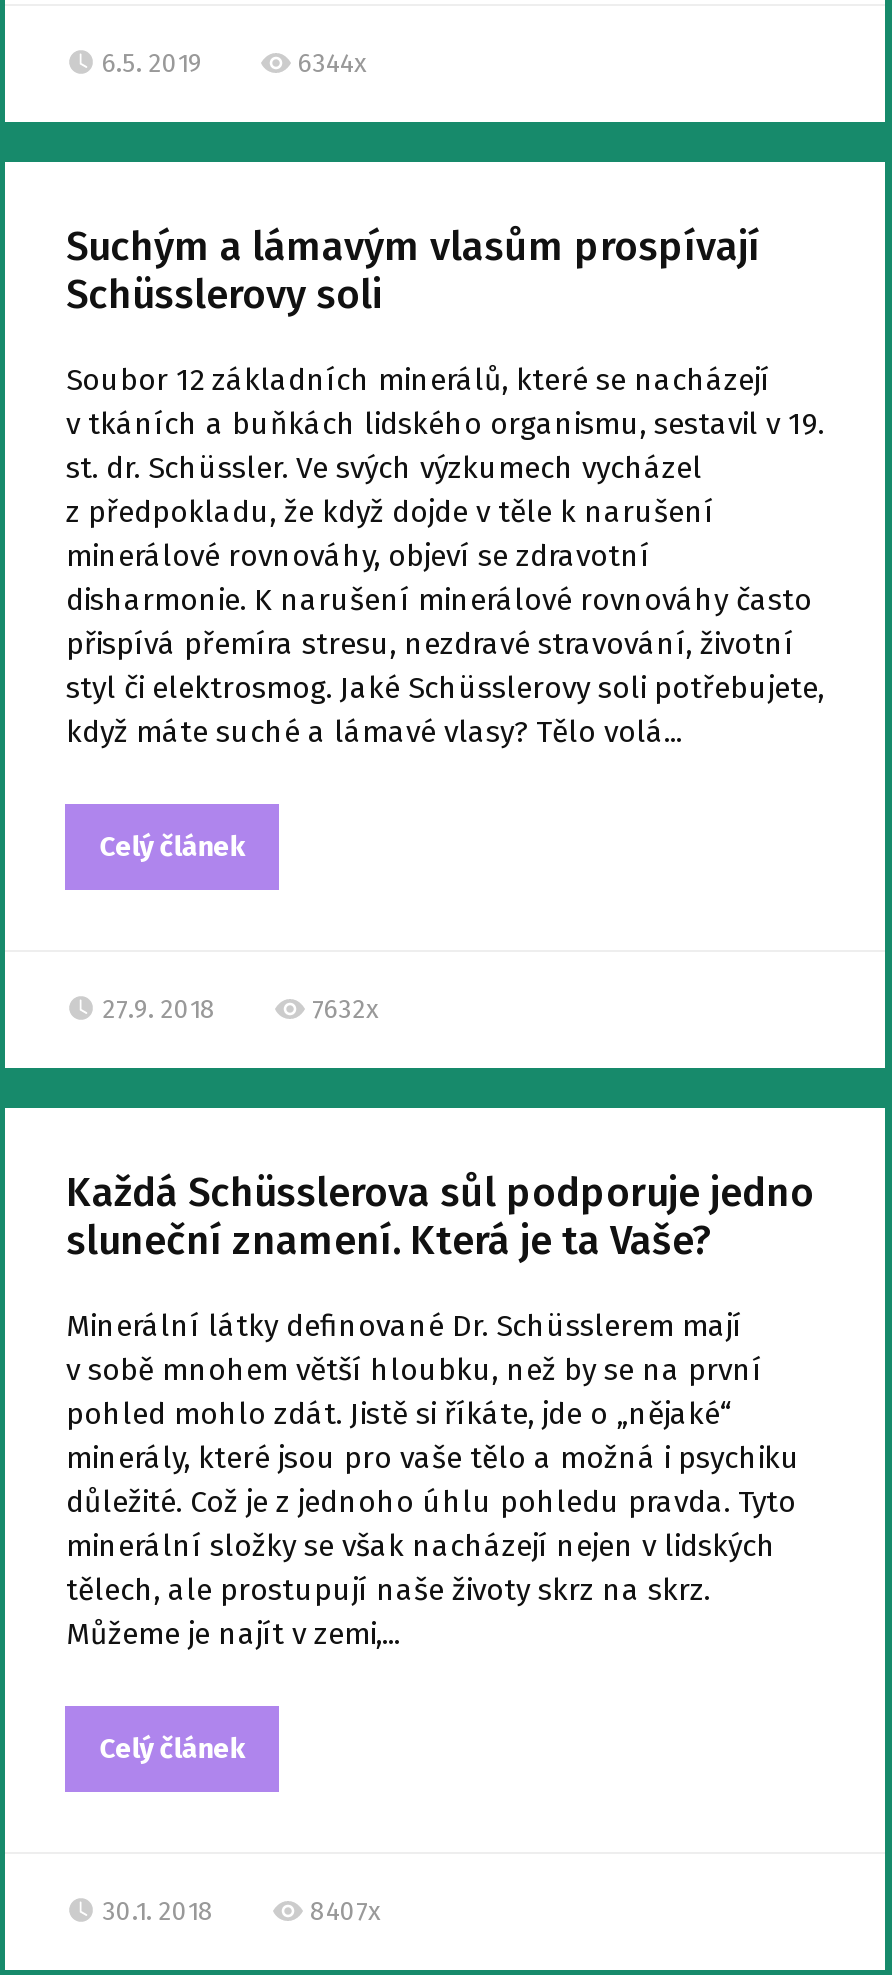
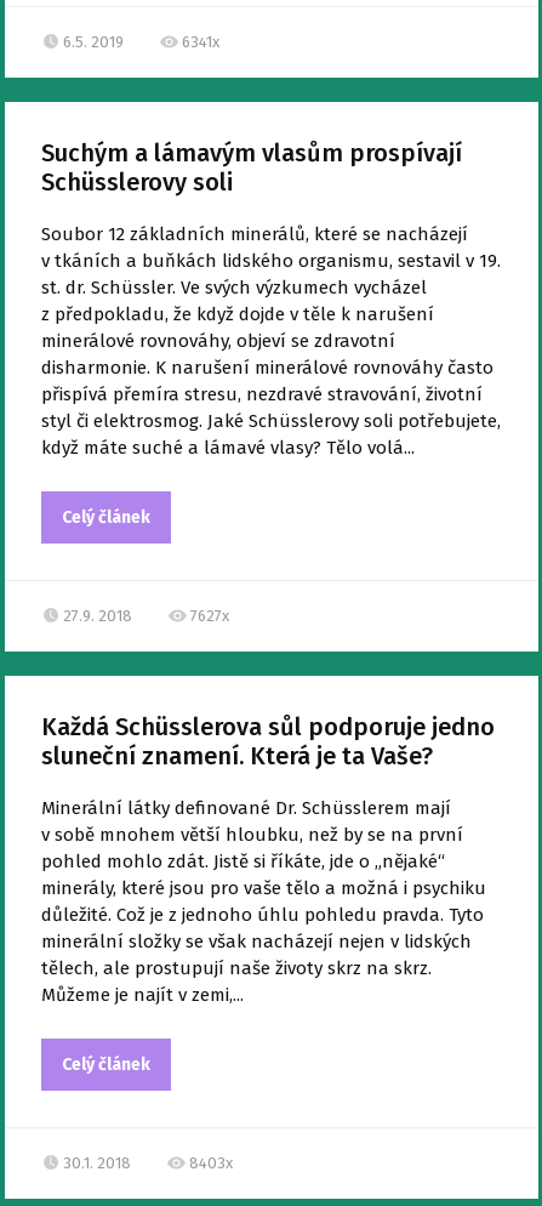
[298,48,366,78] 6344x -> [182,32,220,50] 6341x
[312,994,378,1024] 7632x -> [191,606,230,624] 7627x
[310,1896,380,1926] 8407x -> [190,1153,233,1171] 8403x

